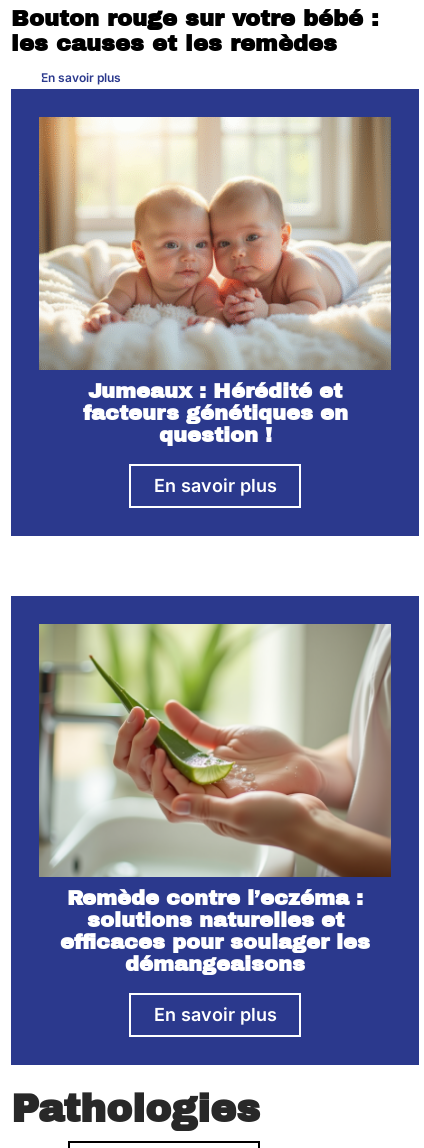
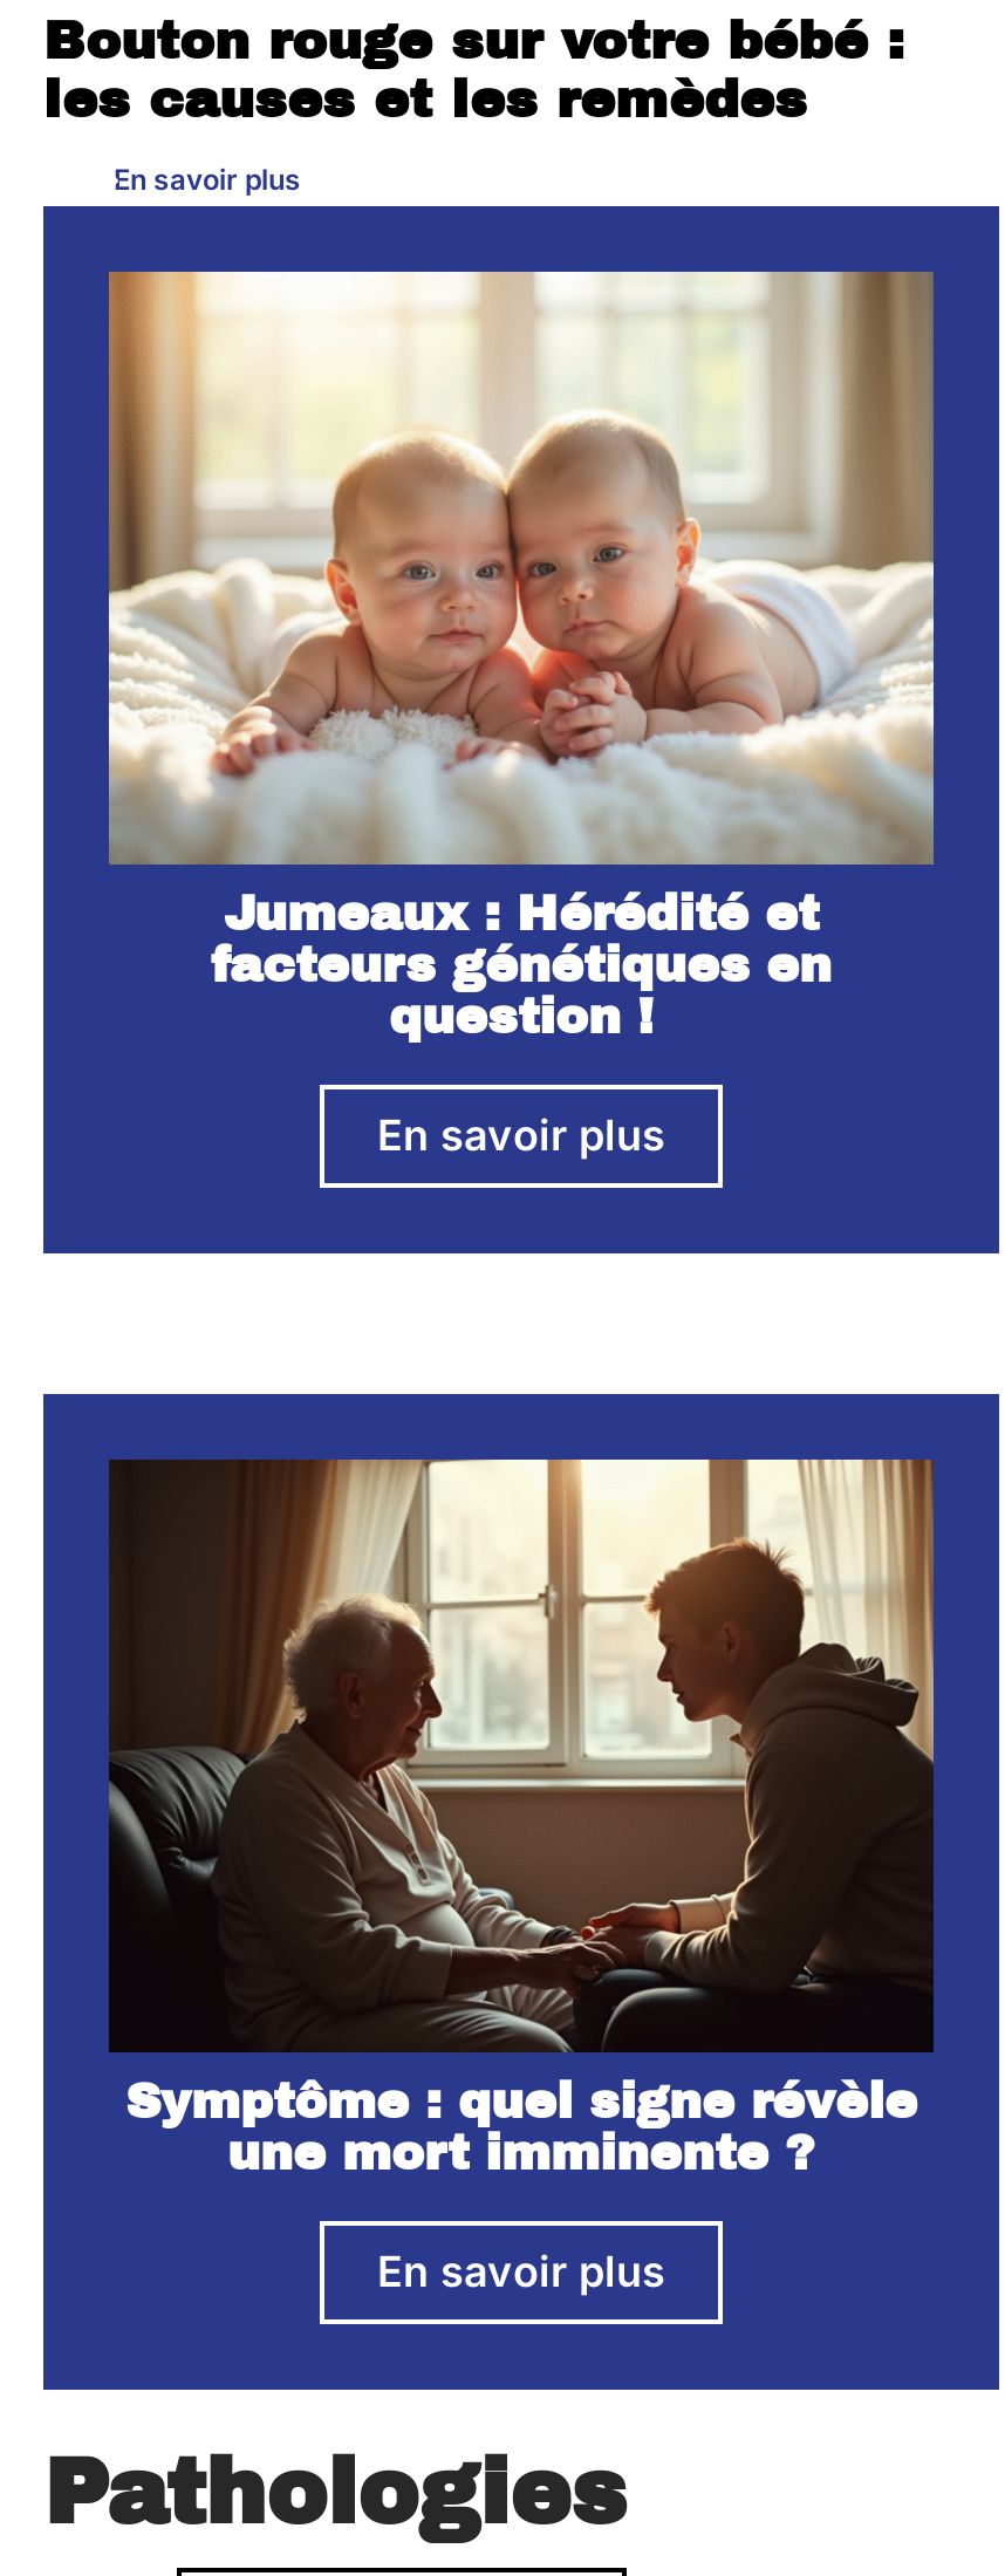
[38,623,392,975] [image] | Remède contre l’eczéma : | solutions naturelles et | efficaces pour soulager les | démangeaisons -> [107,1457,936,2179] [image] | Symptôme : quel signe révèle | une mort imminente ?

